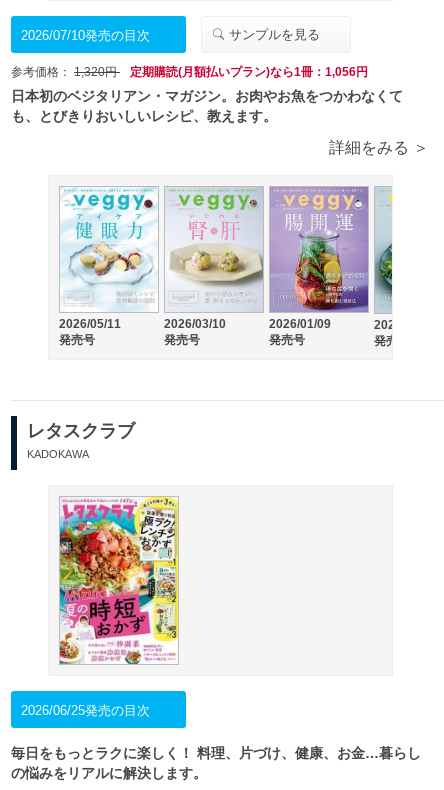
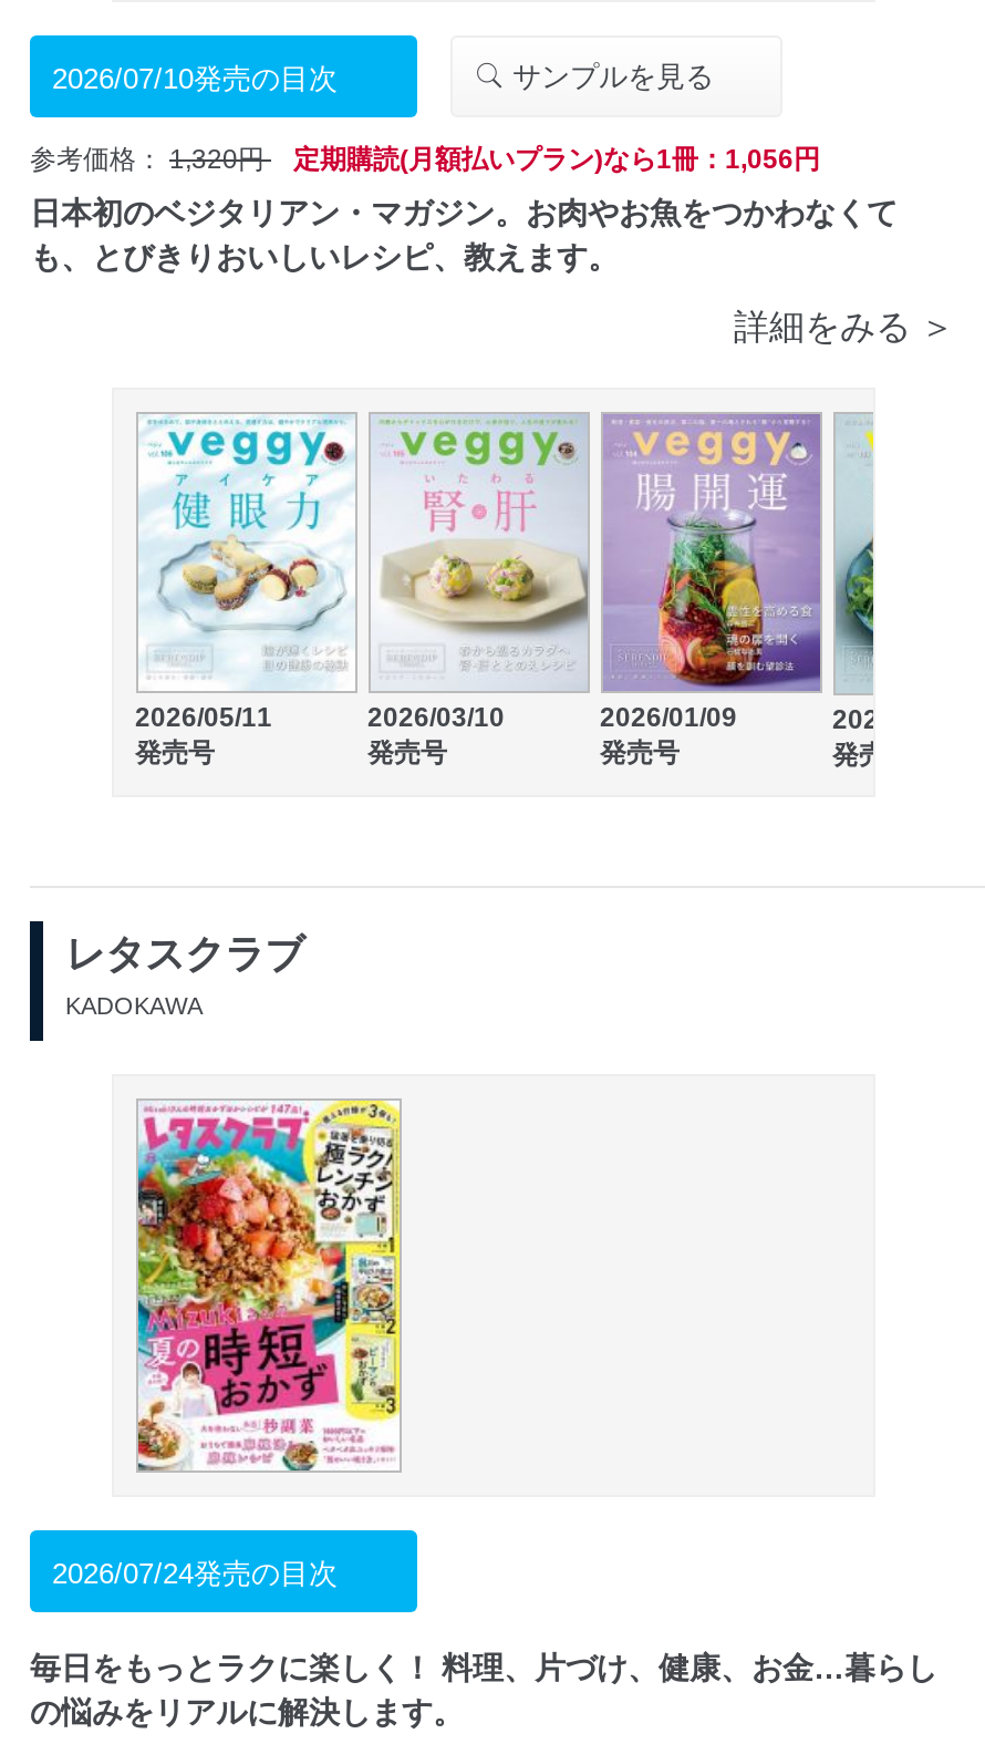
[21,703,150,718] 2026/06/25発売の目次 -> [52,1558,338,1591] 2026/07/24発売の目次

